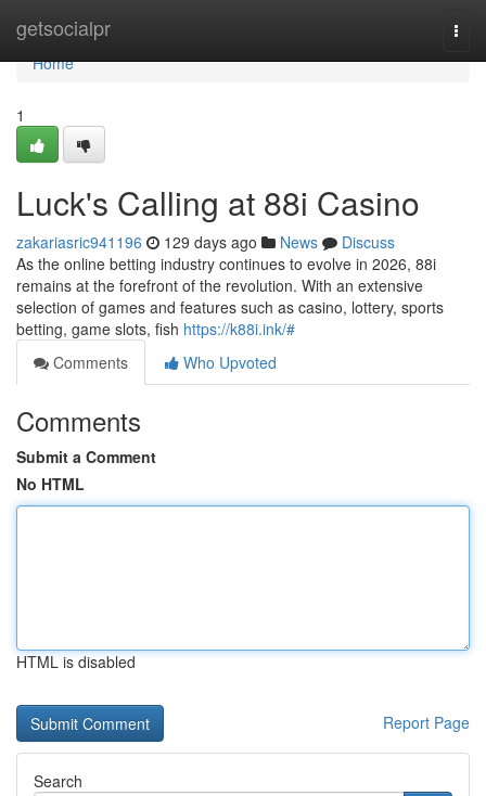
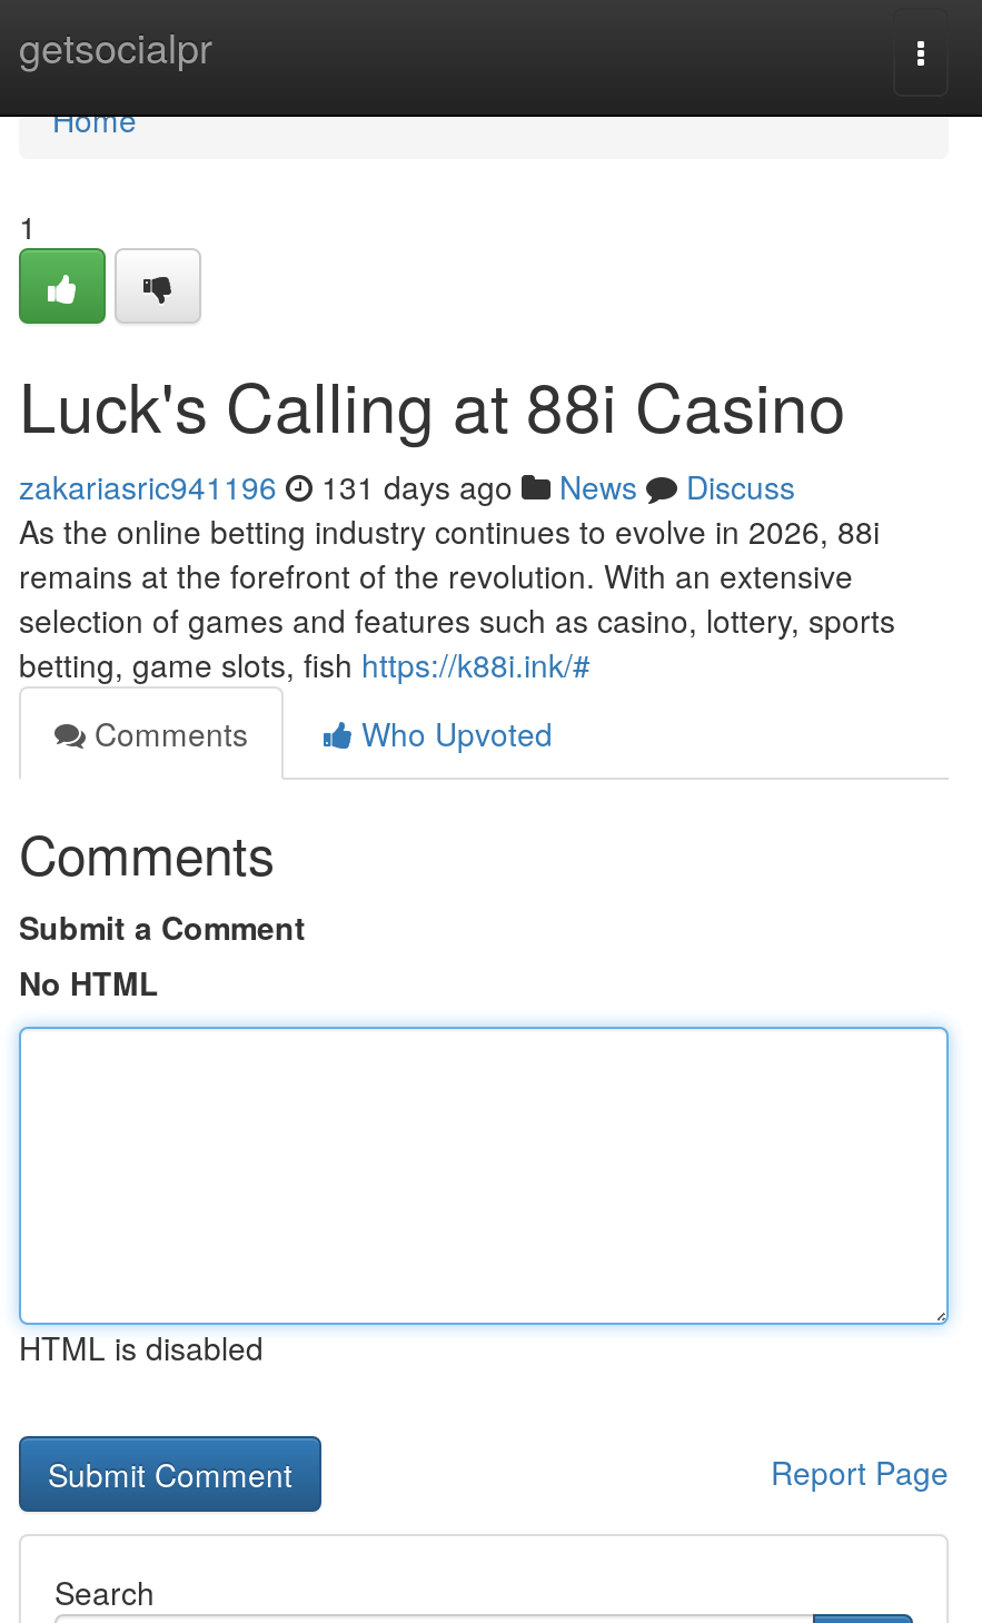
[16,231,395,253] zakariasric941196 129 days ago News Discuss -> [19,464,795,508] zakariasric941196 131 days ago News Discuss

